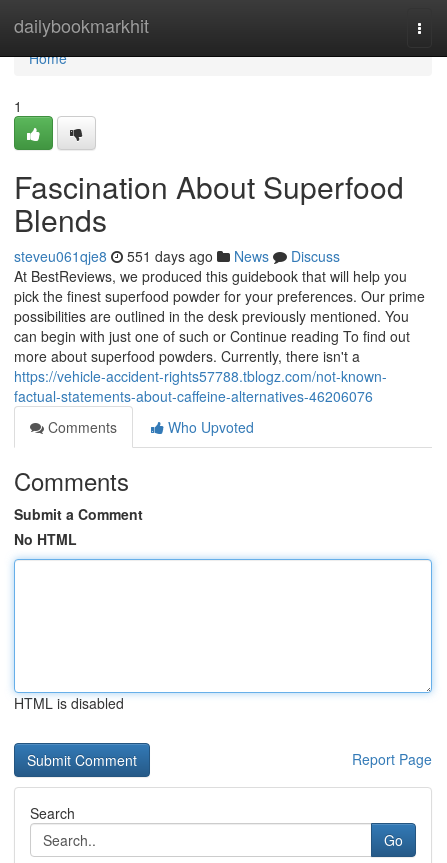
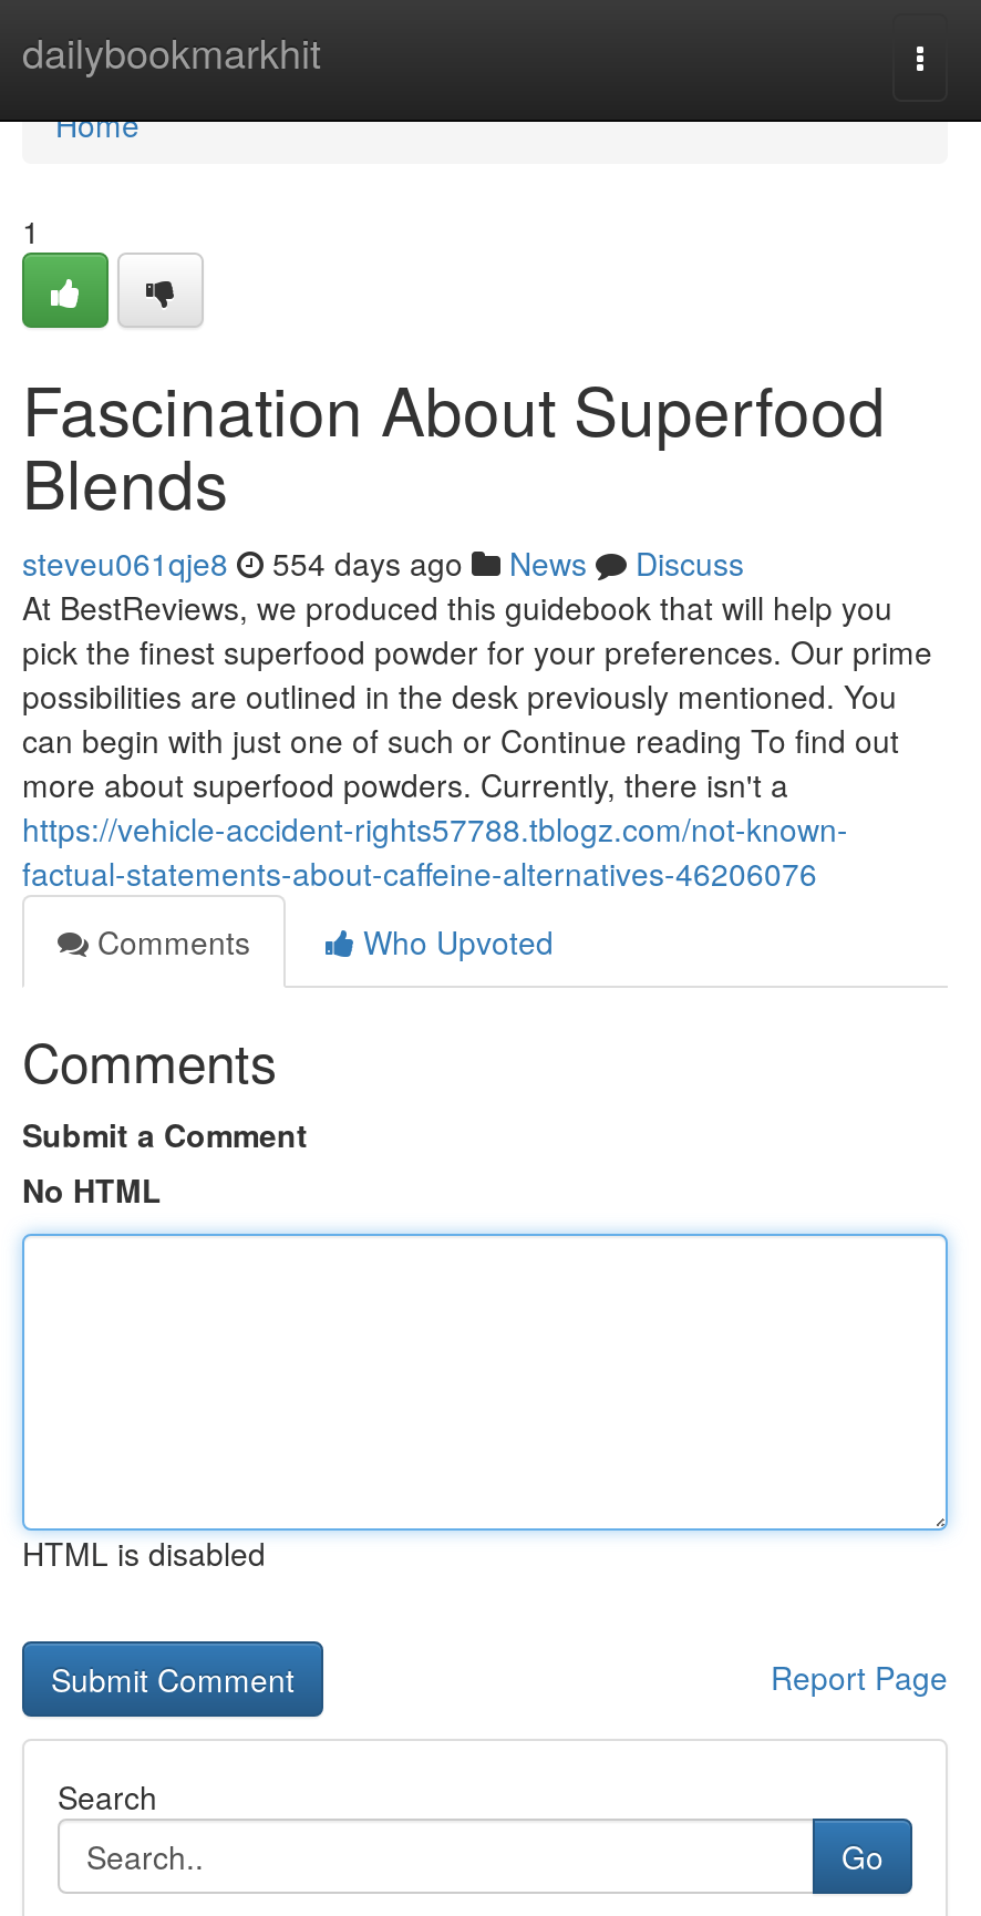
[14,246,340,266] steveu061qje8 551 days ago News Discuss -> [22,540,744,585] steveu061qje8 554 days ago News Discuss

